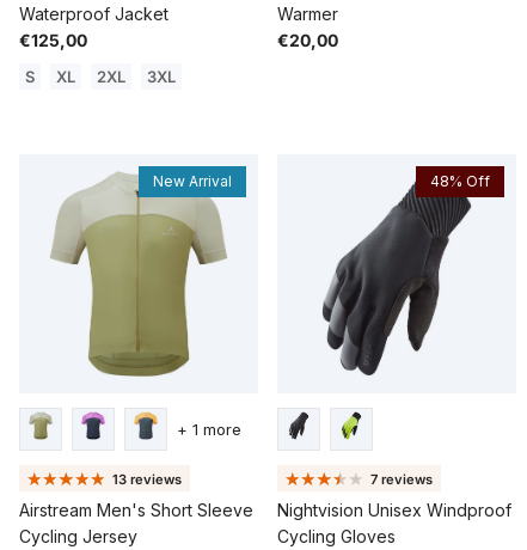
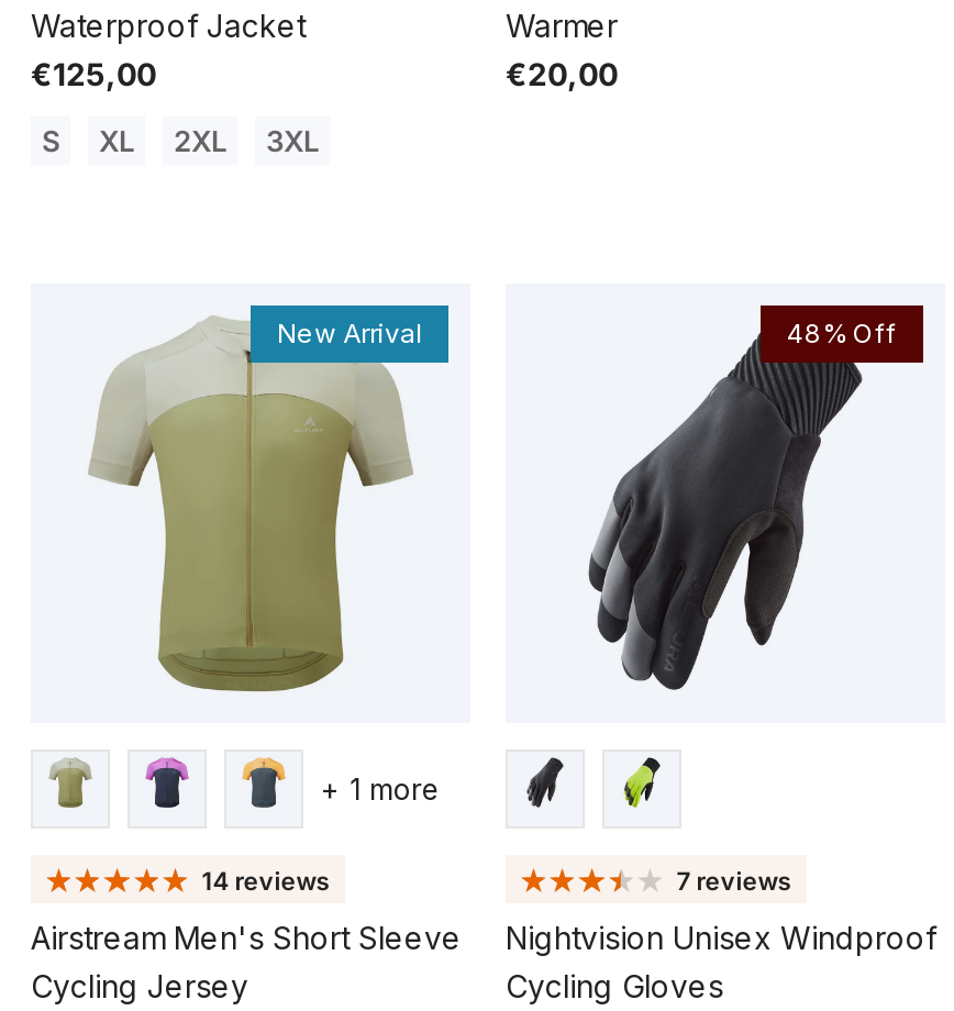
[112,471,181,488] 13 reviews -> [202,866,329,897] 14 reviews

